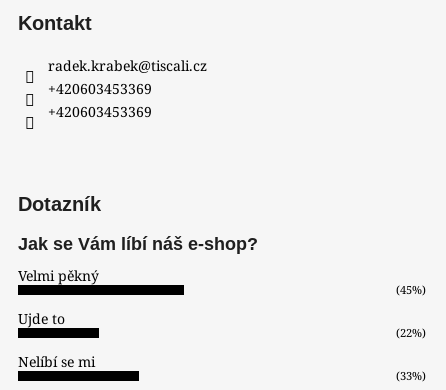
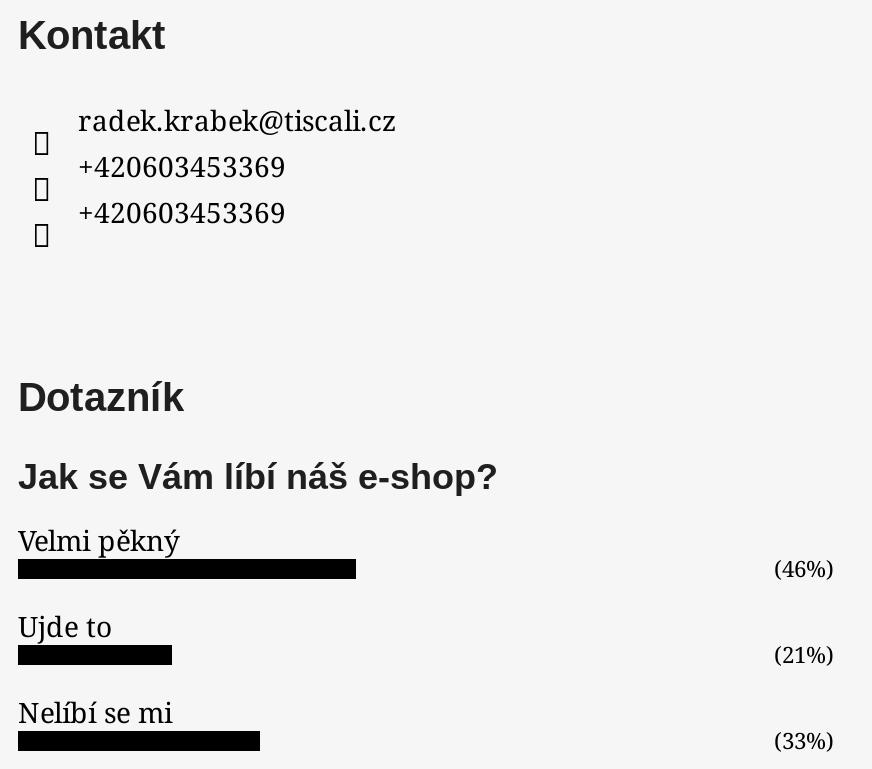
[396,282,426,297] (45%) -> [774,554,834,584] (46%)
[396,325,426,340] (22%) -> [774,640,834,670] (21%)

